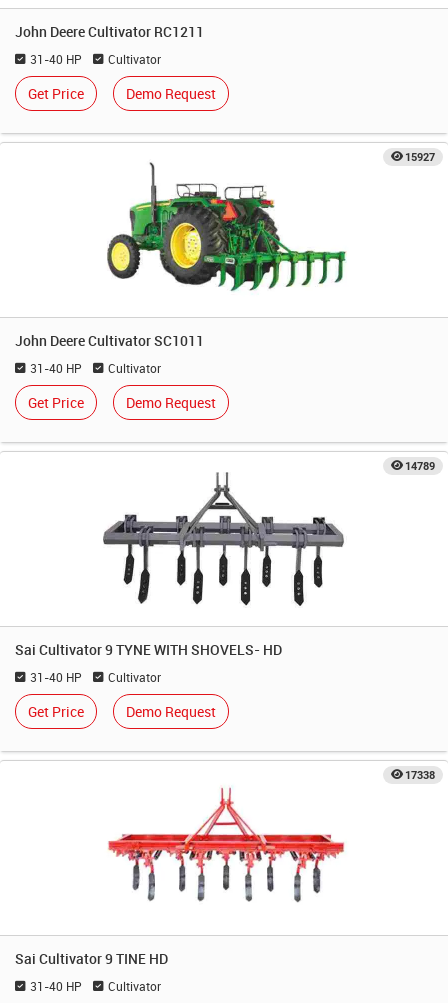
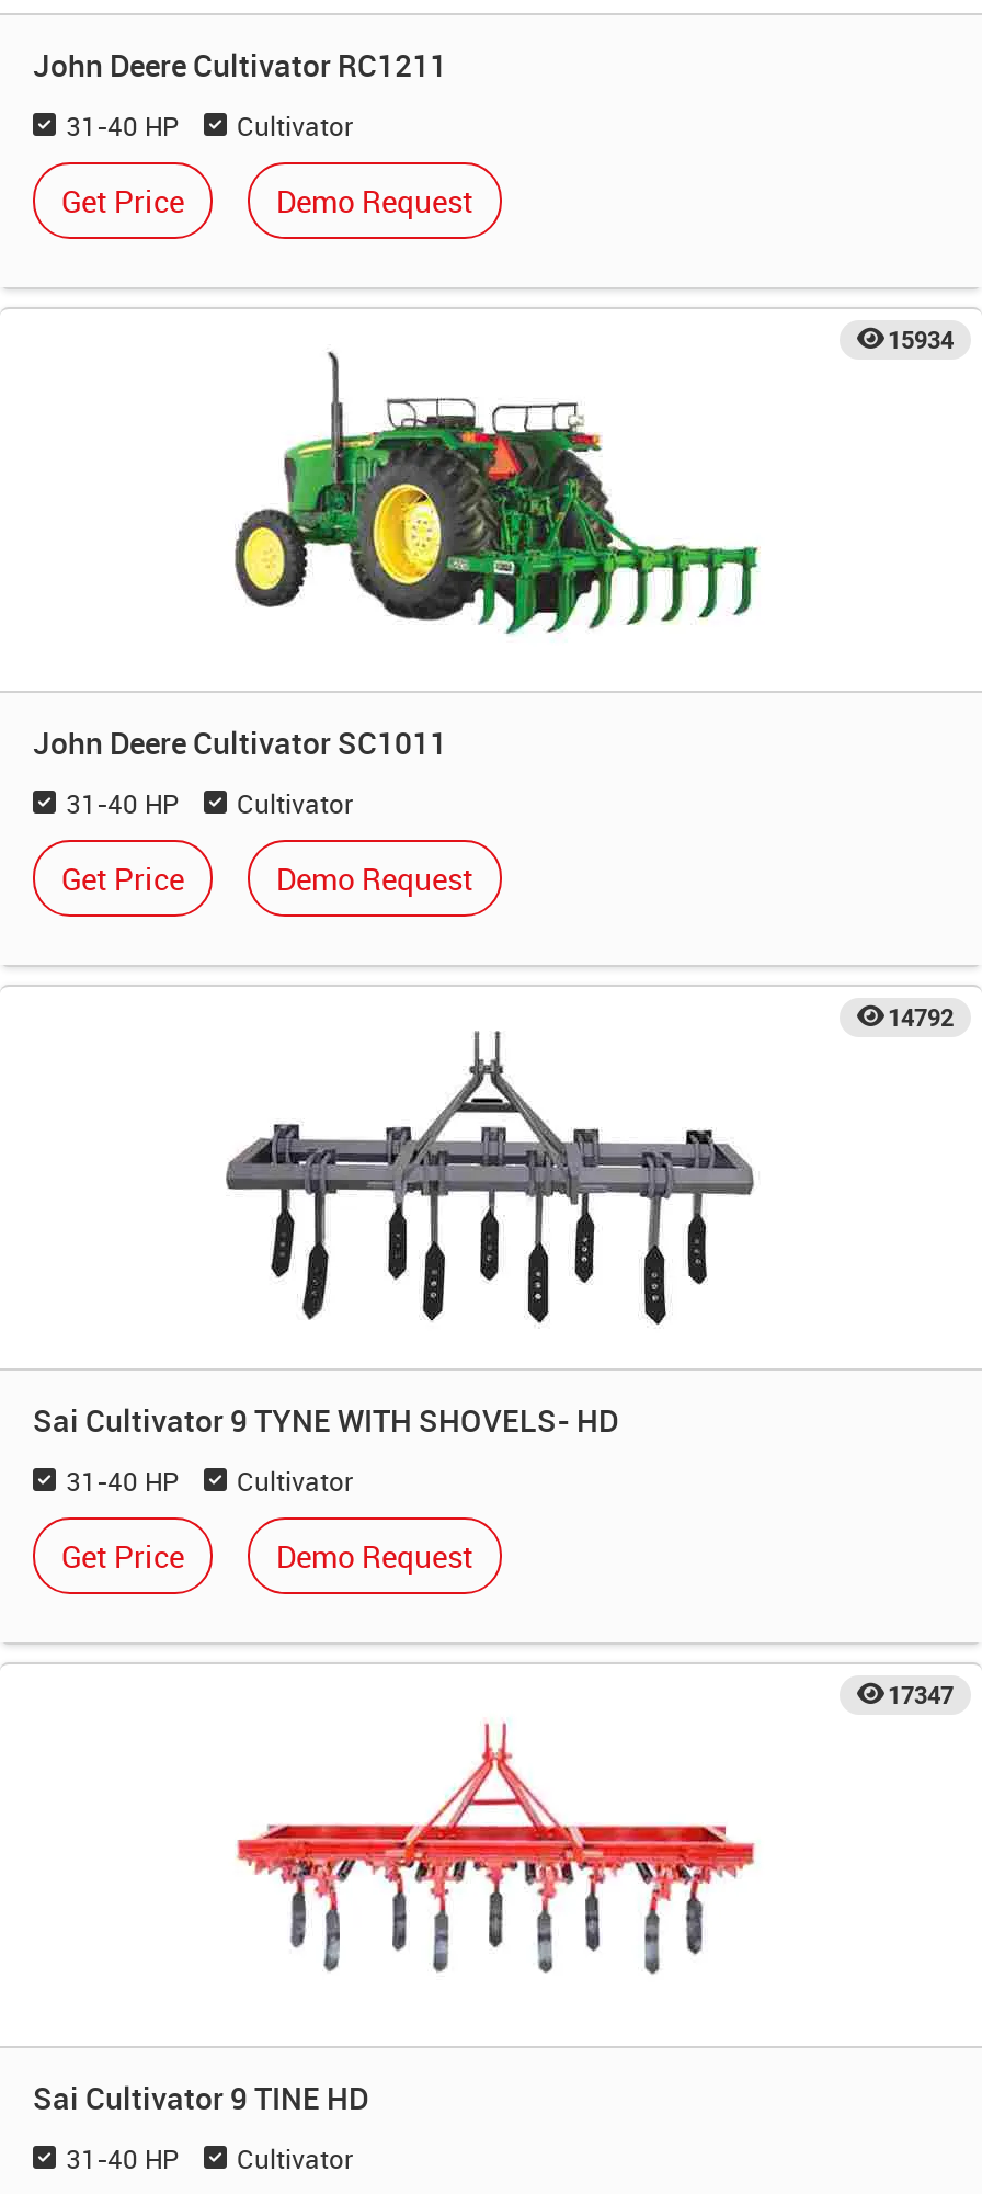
[405,151,435,164] 15927 -> [888,327,954,355] 15934
[405,460,435,473] 14789 -> [888,1004,954,1033] 14792
[405,769,435,782] 17338 -> [888,1682,954,1710] 17347

